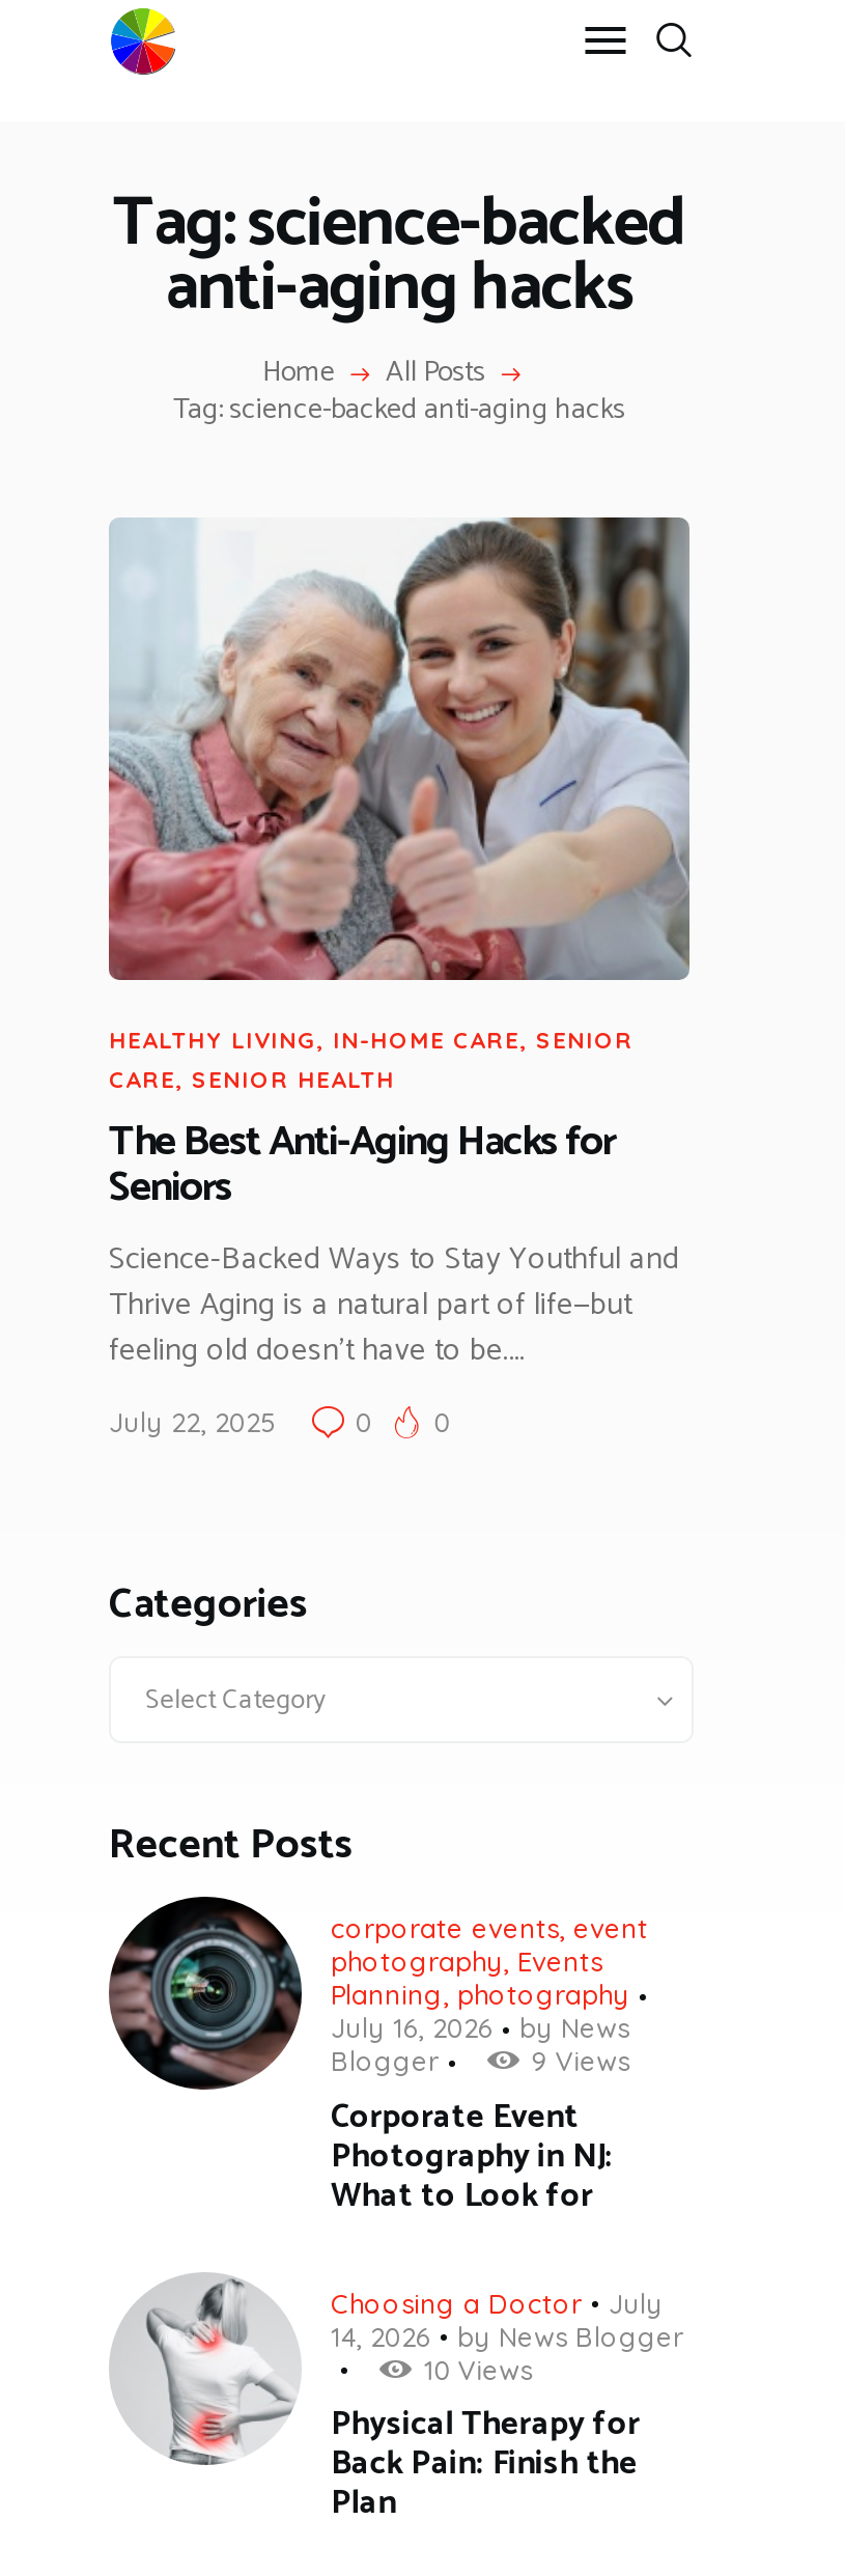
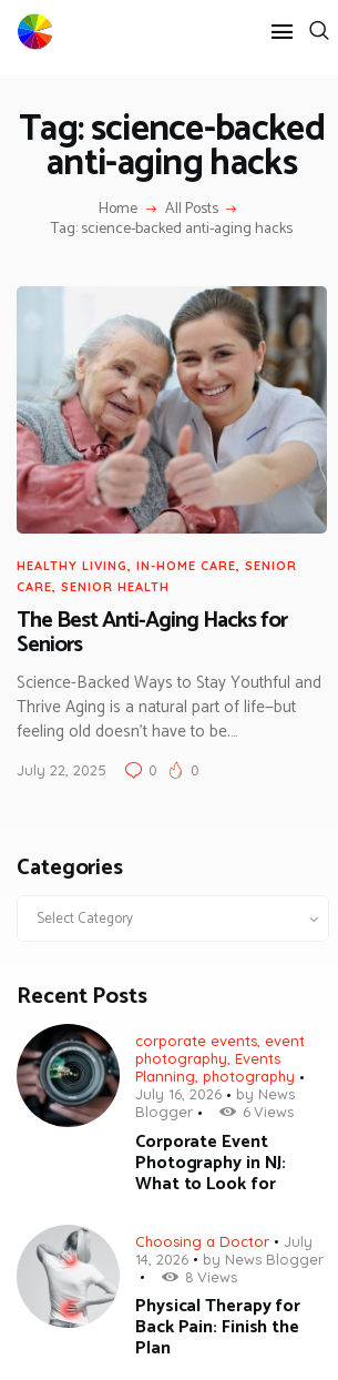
[531,2045,630,2078] 9 Views -> [242,1103,294,1121] 6 Views
[424,2352,532,2385] 10 Views -> [185,1268,237,1285] 8 Views

